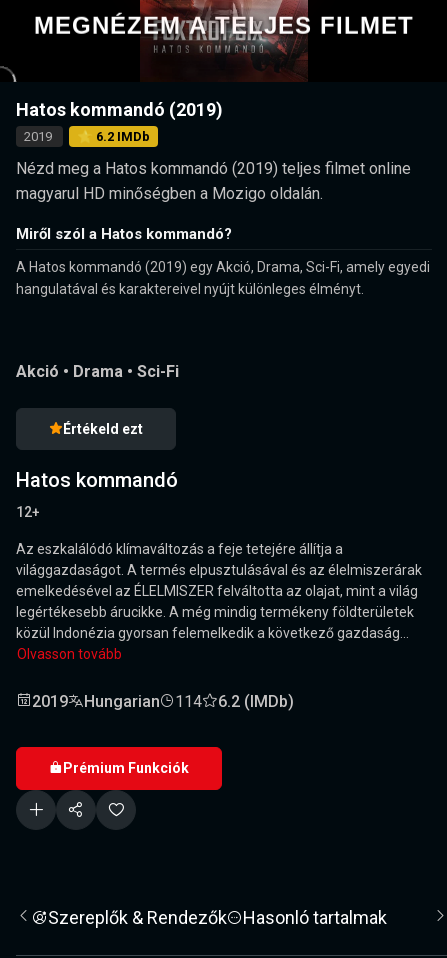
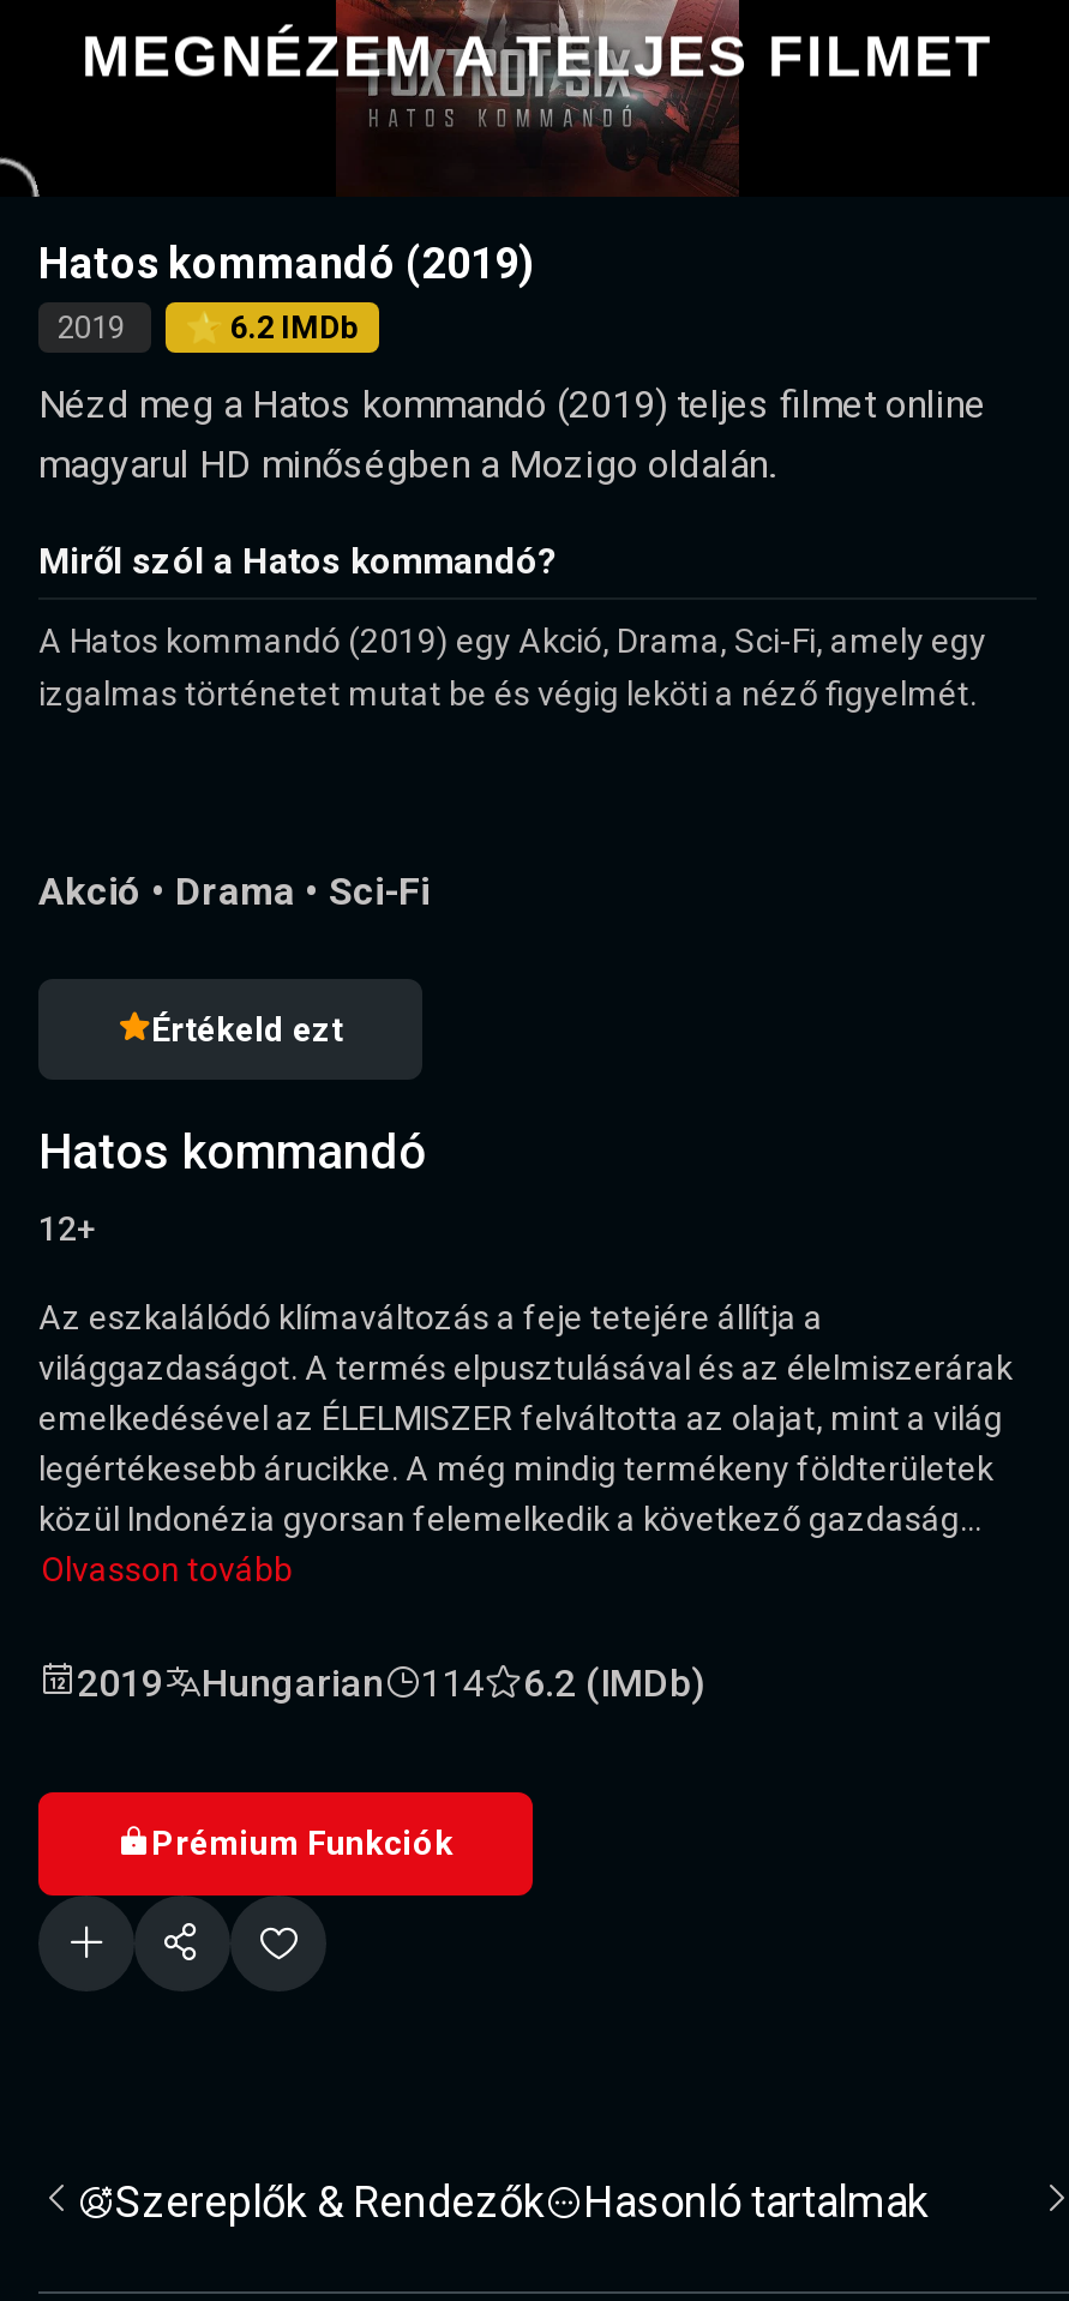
[16,258,430,296] A Hatos kommandó (2019) egy Akció, Drama, Sci-Fi, amely egyedi | hangulatával és karaktereivel nyújt különleges élményt. -> [38,620,986,711] A Hatos kommandó (2019) egy Akció, Drama, Sci-Fi, amely egy | izgalmas történetet mutat be és végig leköti a néző figyelmét.

